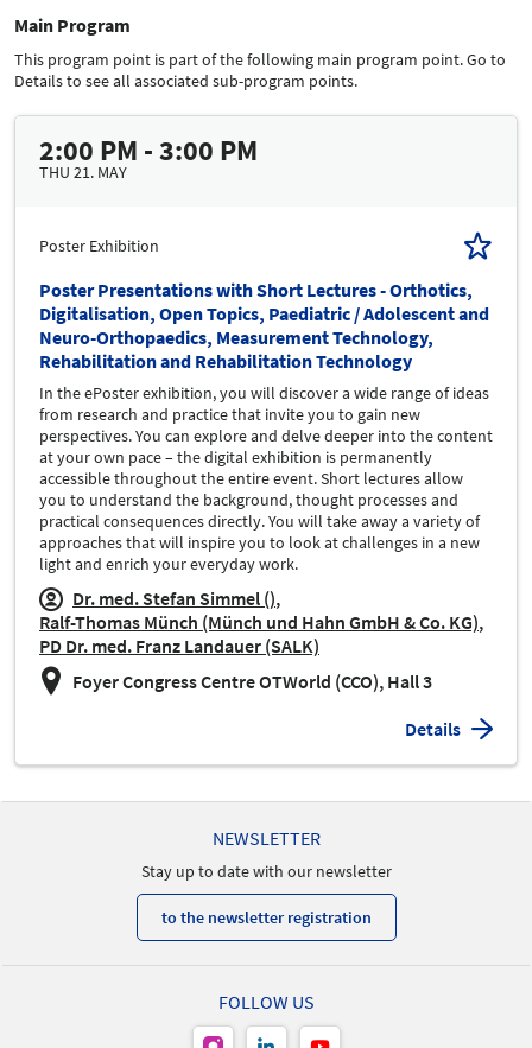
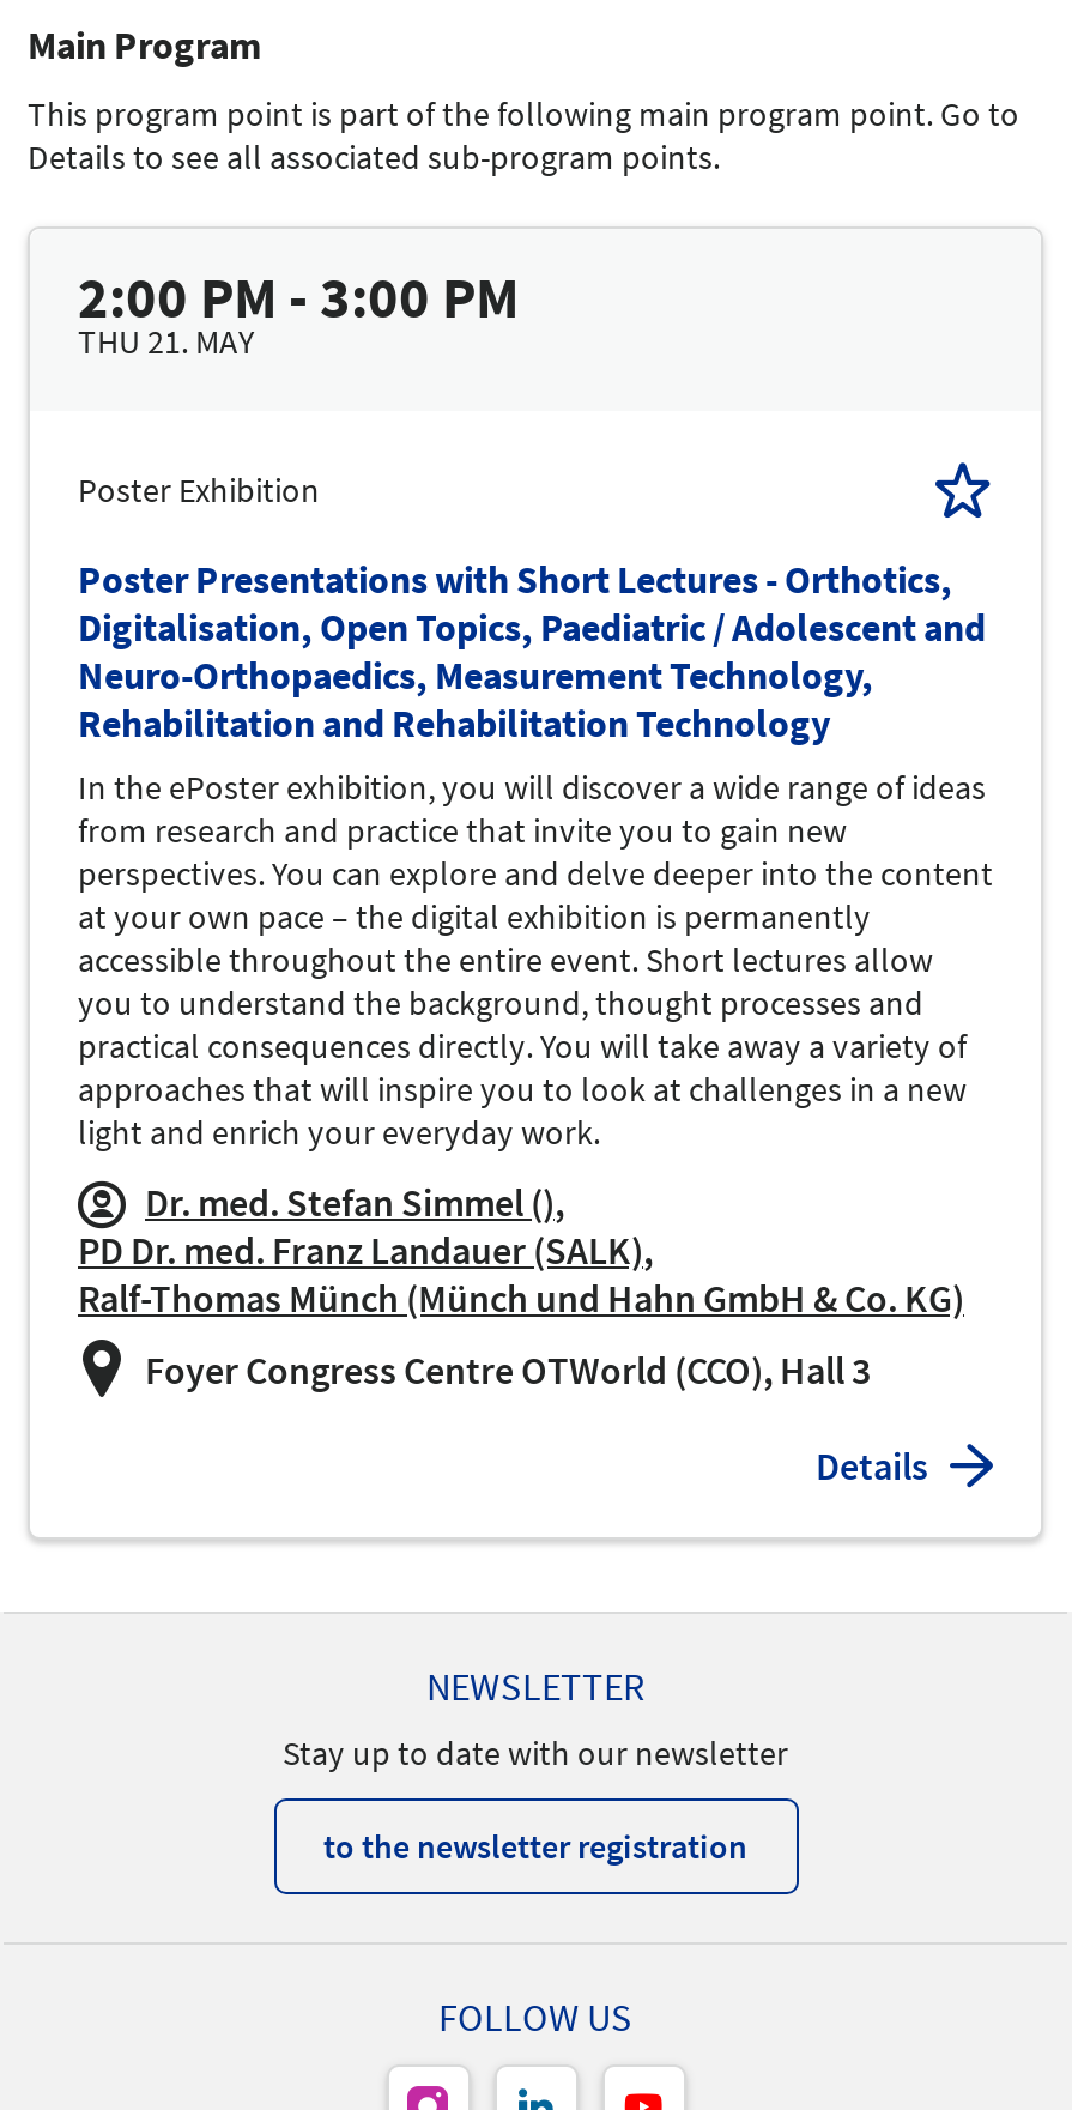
moved [39,610,479,634] -> [78,1274,964,1322]: Ralf-Thomas Münch (Münch und Hahn GmbH & Co. KG)
moved [39,634,319,658] -> [78,1226,643,1274]: PD Dr. med. Franz Landauer (SALK)

